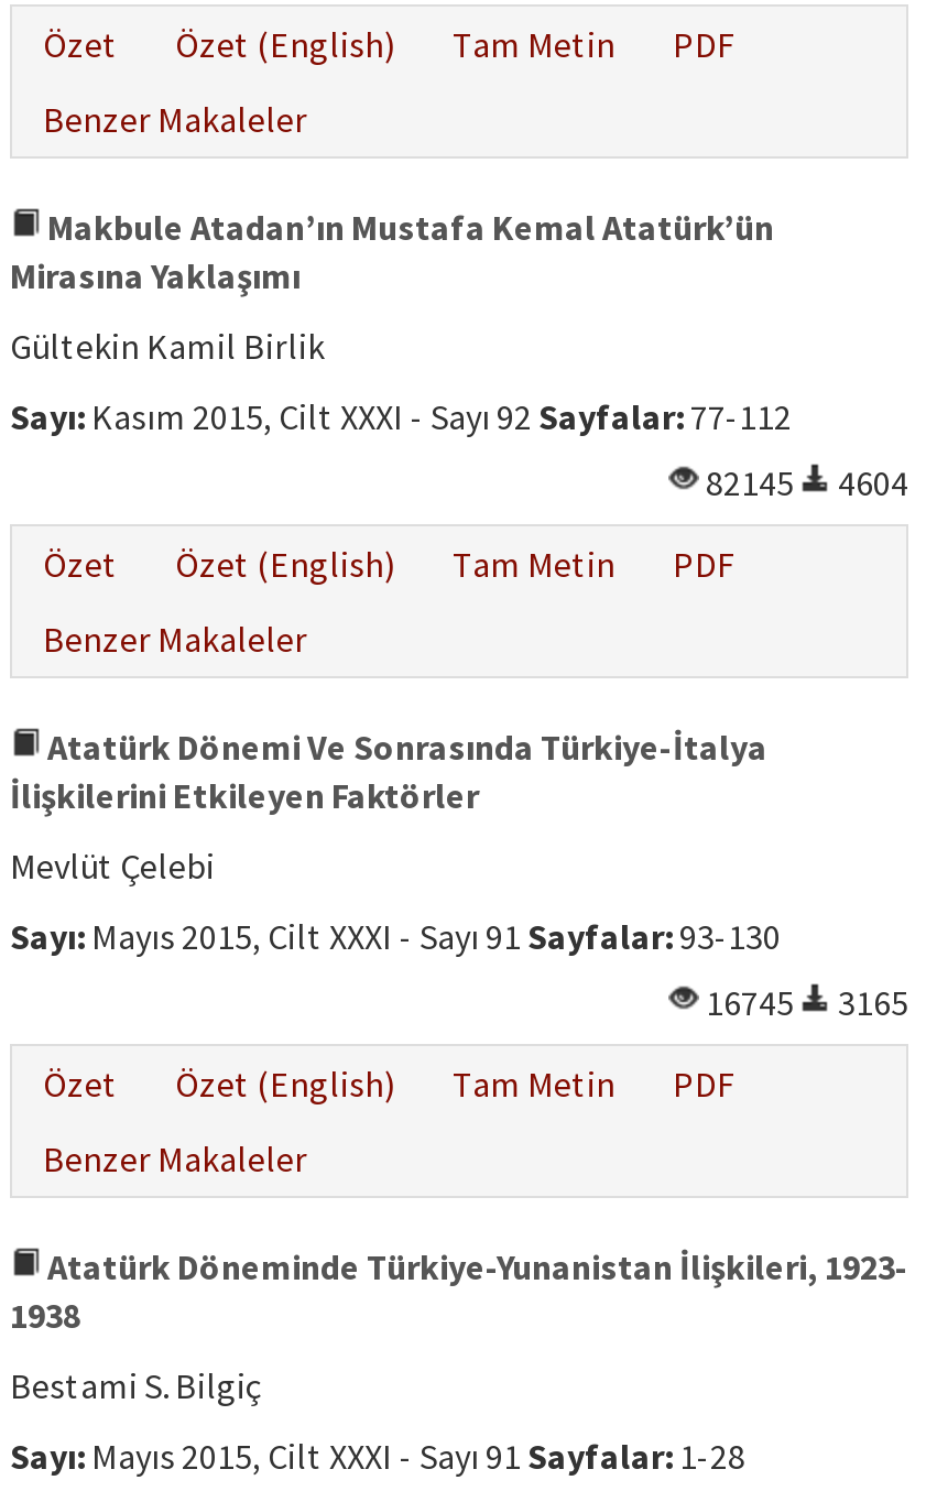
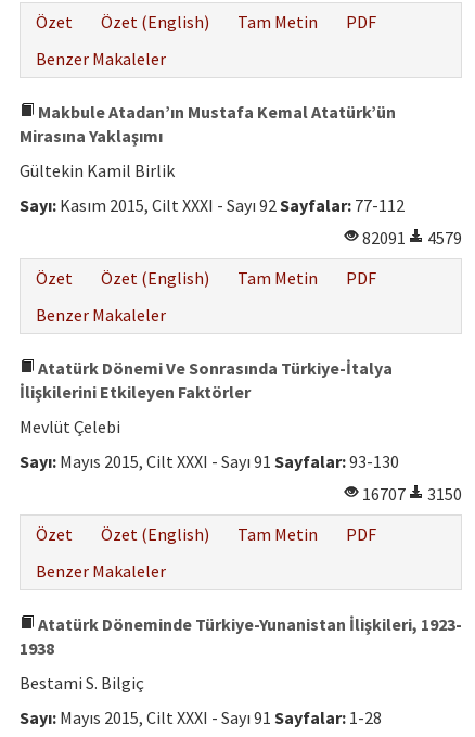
[699,461,800,505] 82145 -> [359,227,409,249] 82091
[831,461,908,505] 4604 -> [424,227,462,249] 4579
[699,981,800,1025] 16745 -> [359,483,409,505] 16707
[831,981,908,1025] 3165 -> [424,483,462,505] 3150

